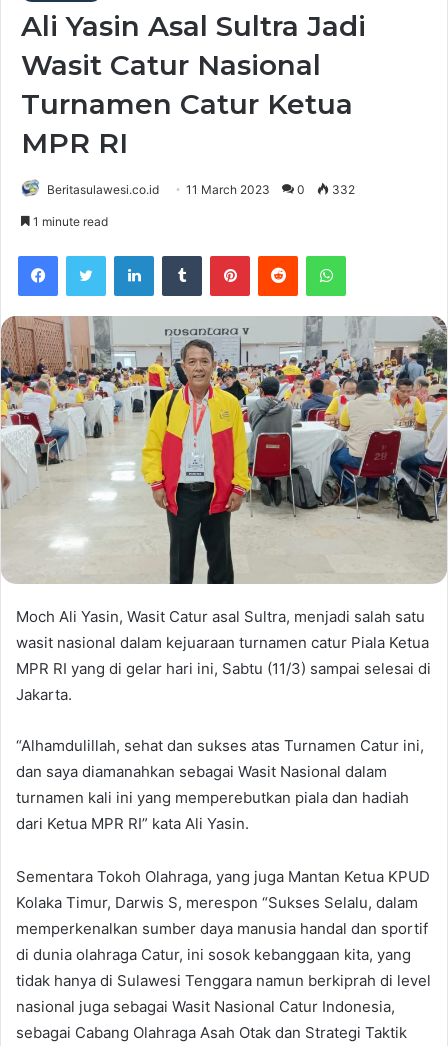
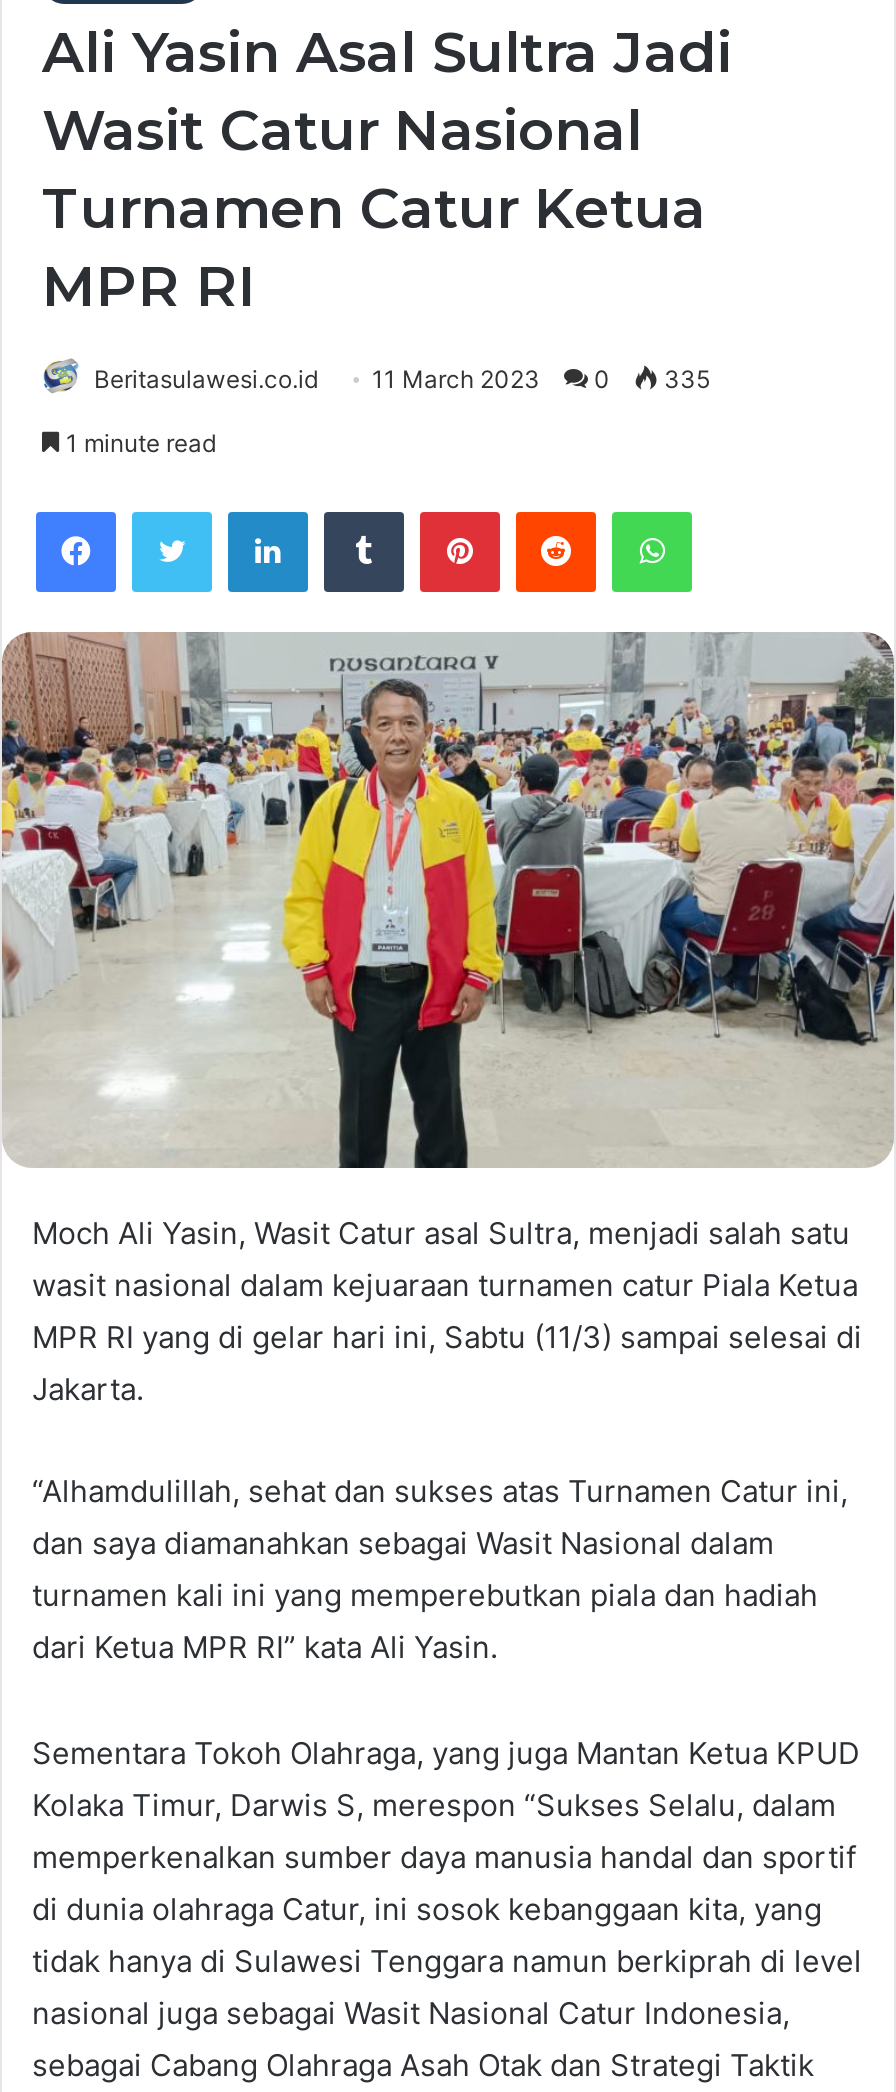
[47,182,355,197] Beritasulawesi.co.id 11 March 2023 0 332 -> [94,363,710,393] Beritasulawesi.co.id 11 March 2023 0 335

